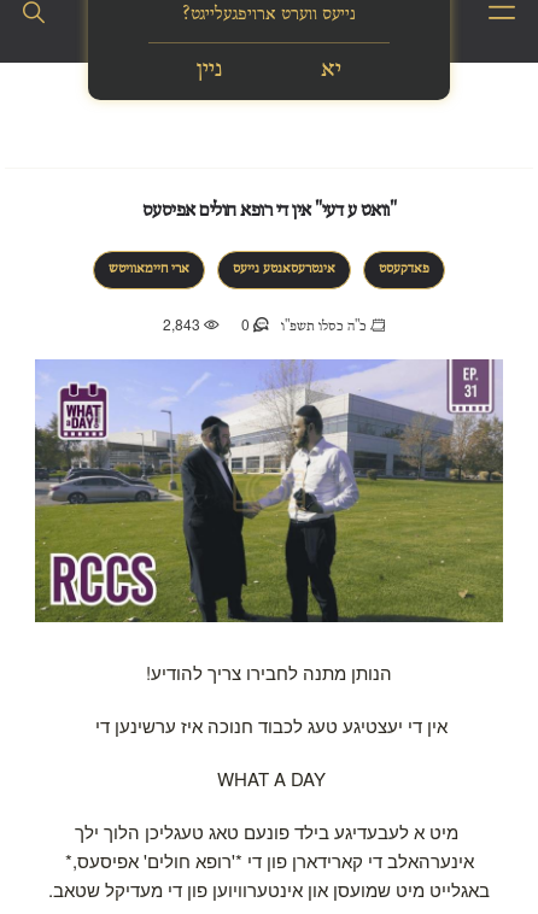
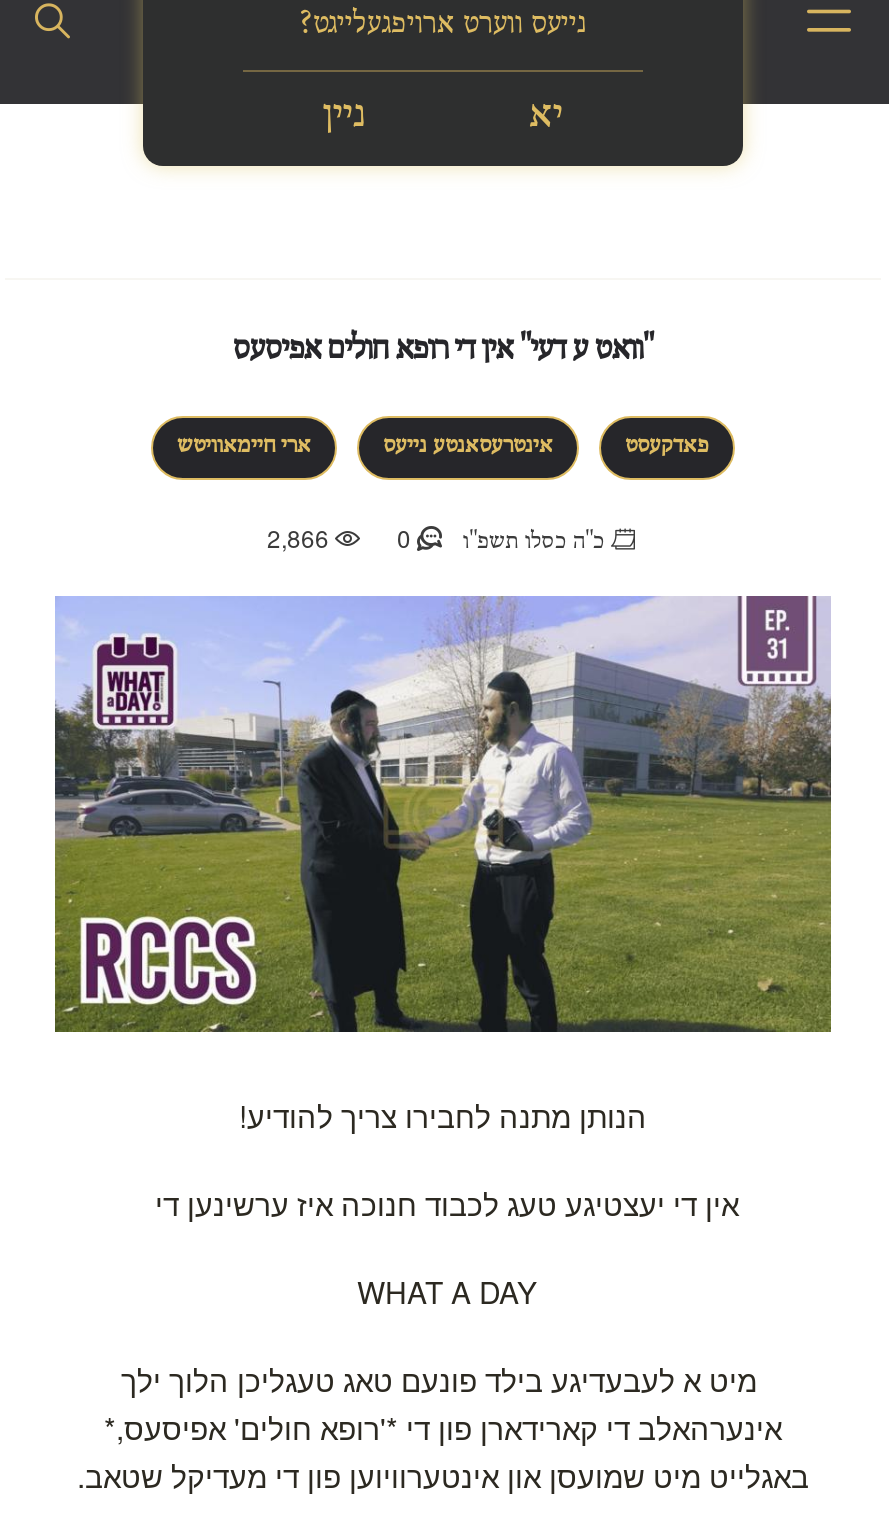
[163,314,200,334] 2,843 -> [267,520,329,554] 2,866

